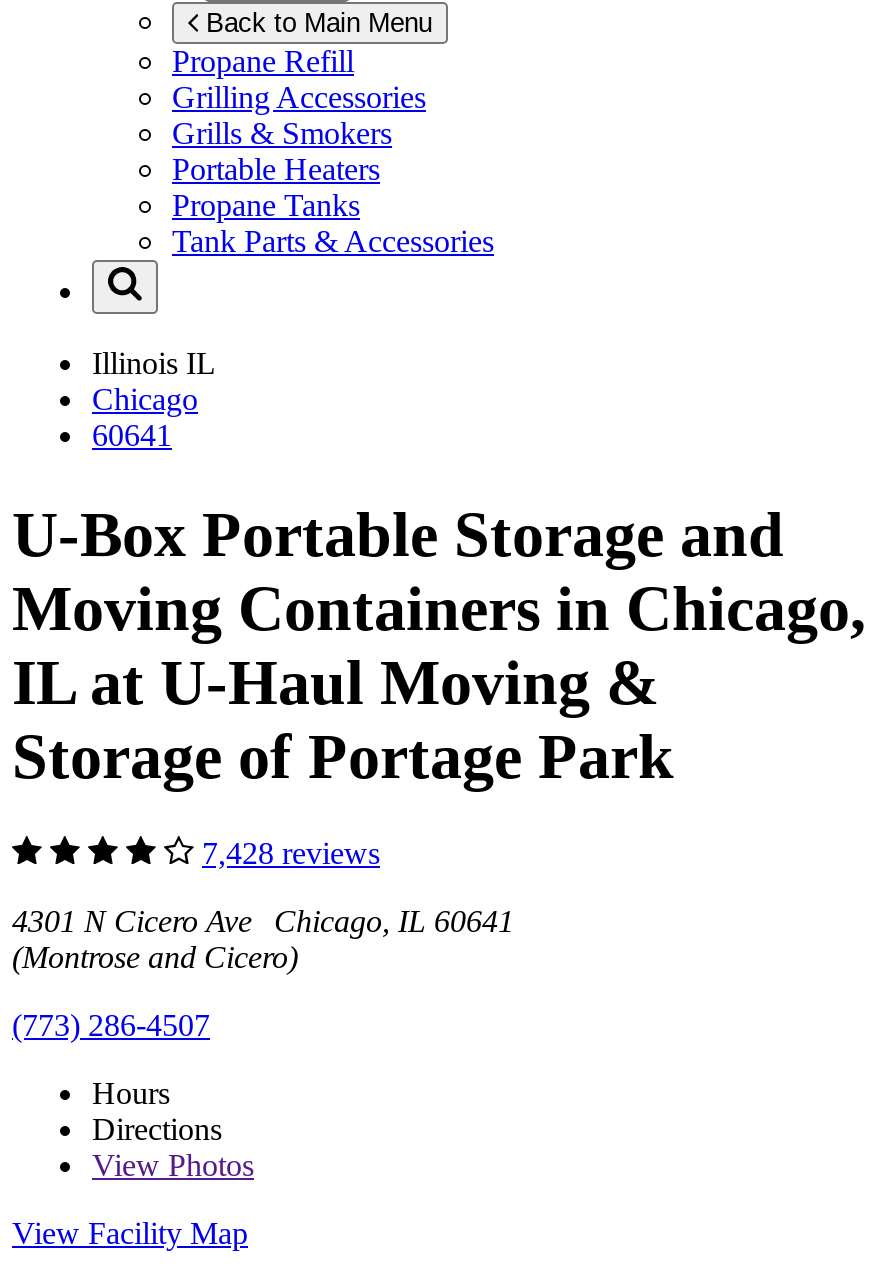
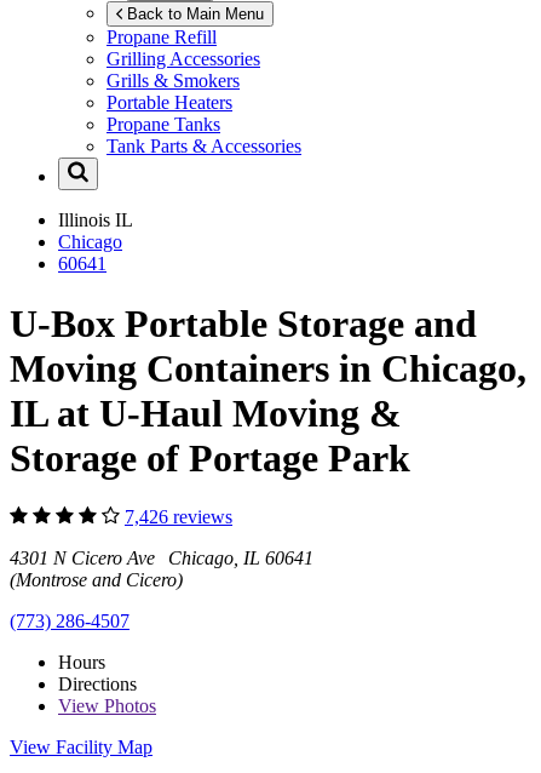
[202,836,380,870] 7,428 reviews -> [125,507,232,527] 7,426 reviews

